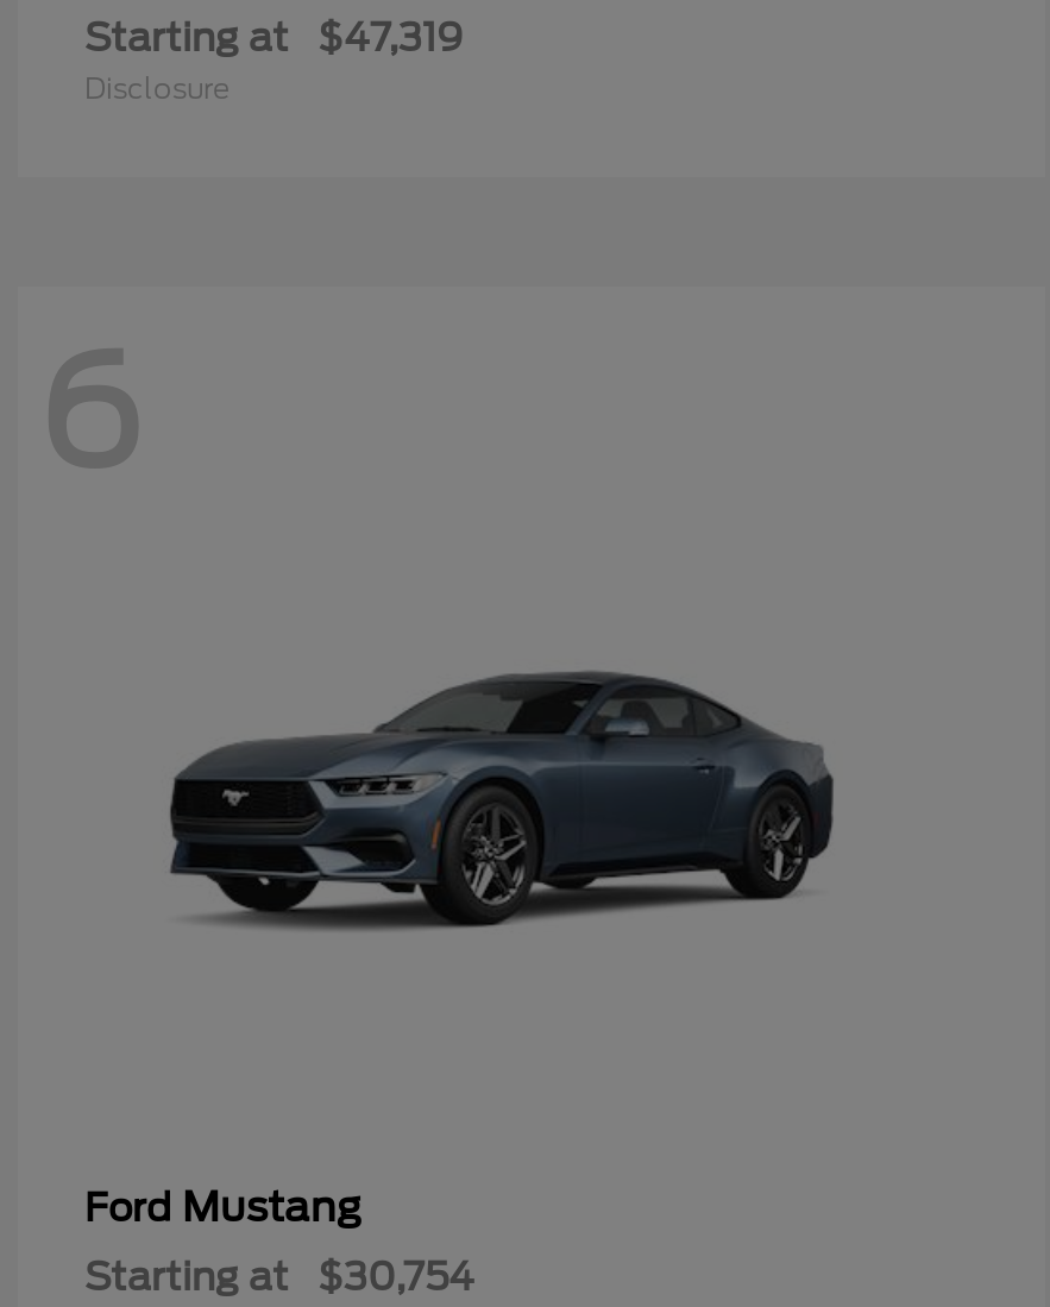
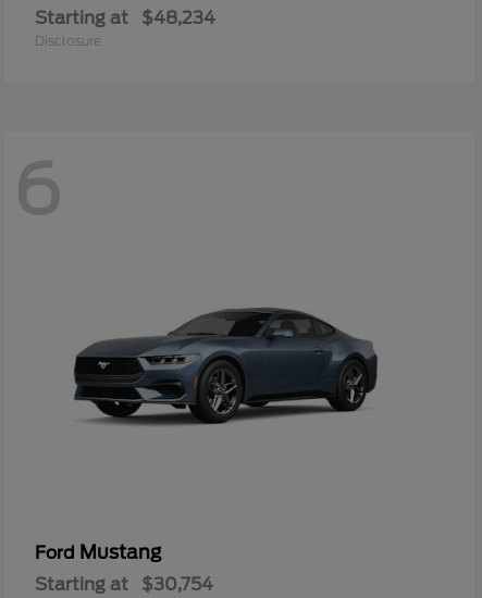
[84,16,463,61] Starting at $47,319 -> [35,8,215,28] Starting at $48,234

